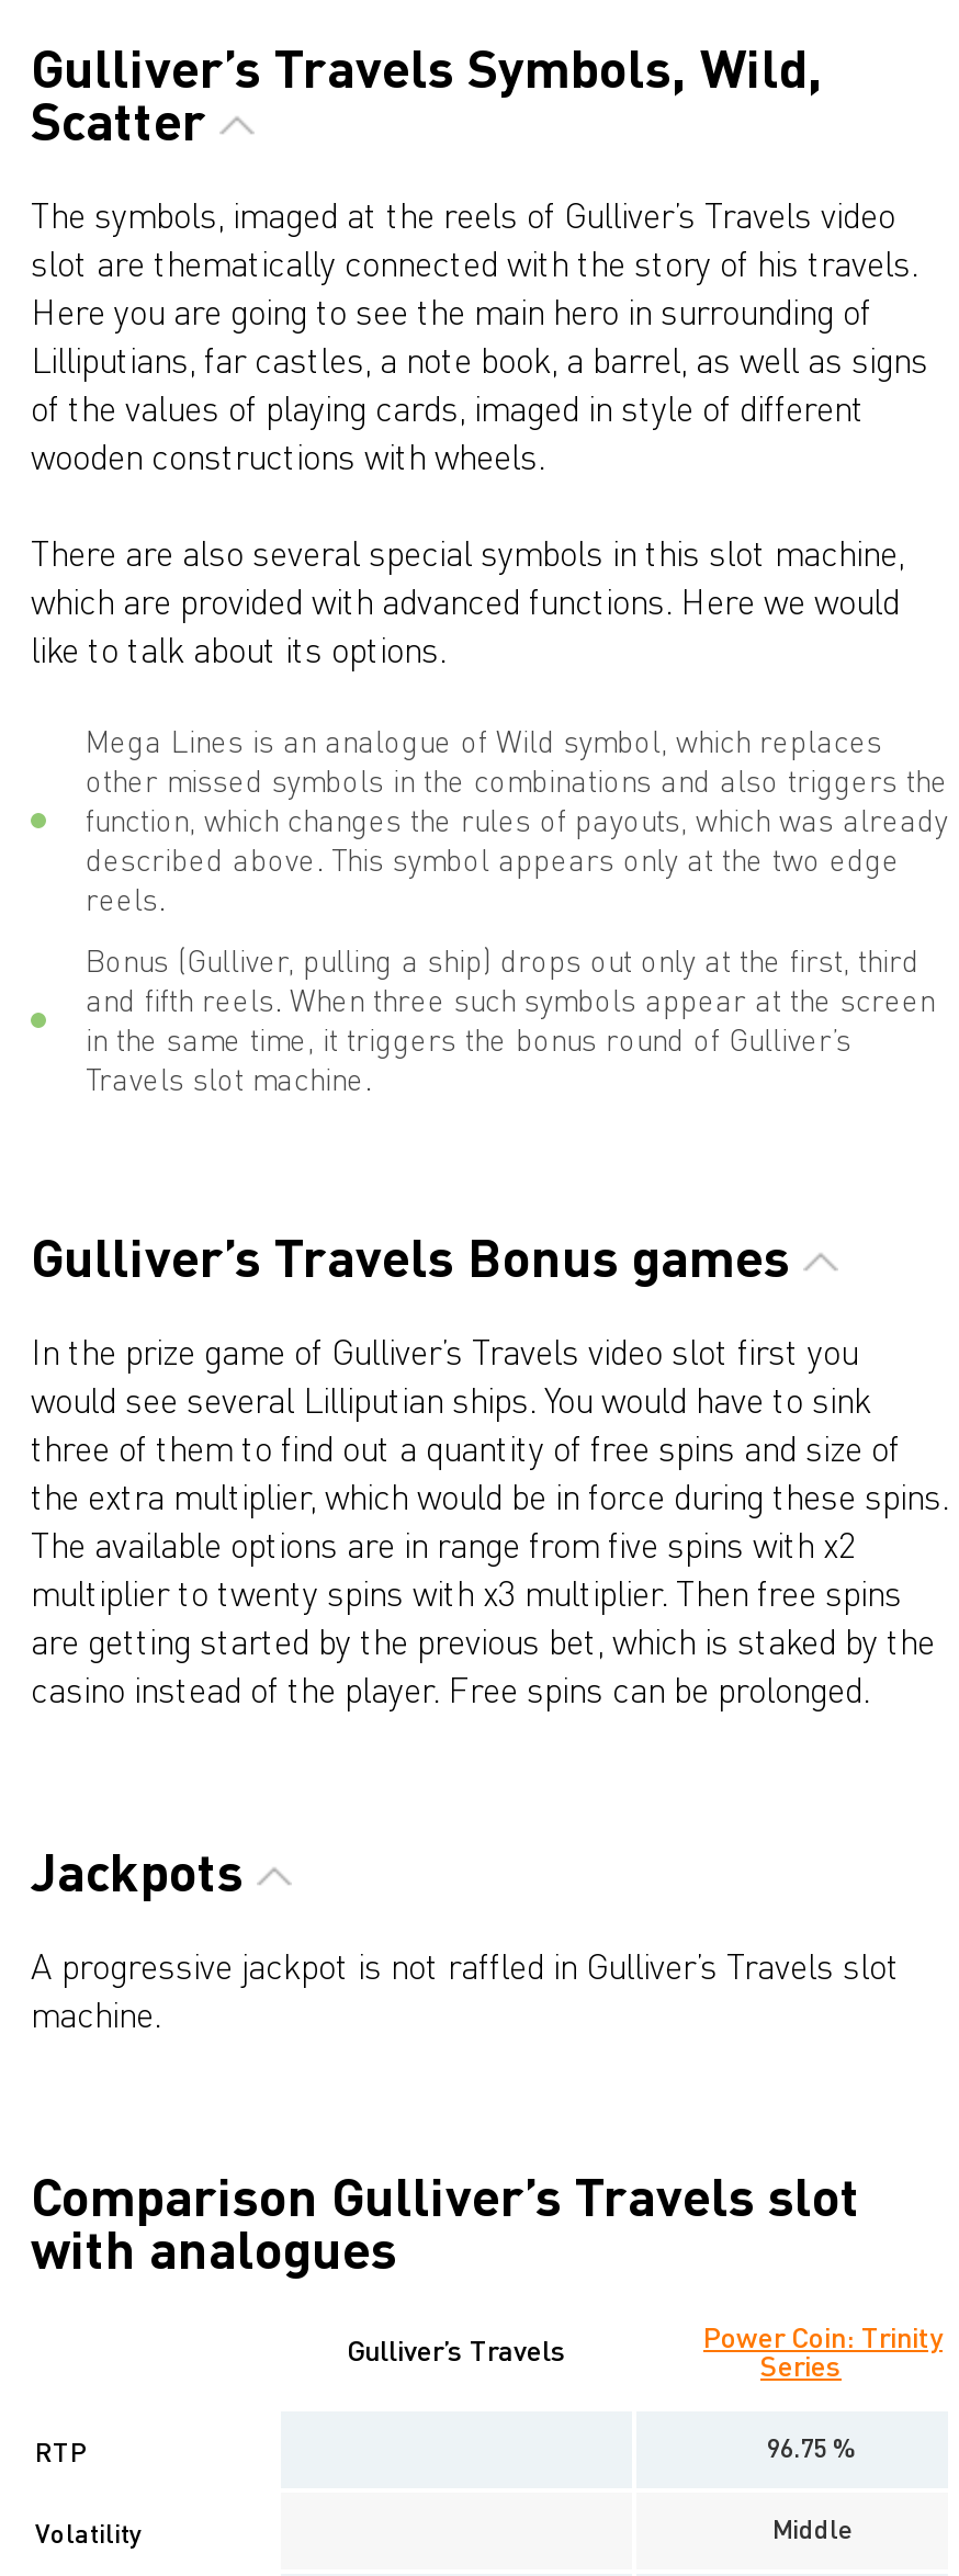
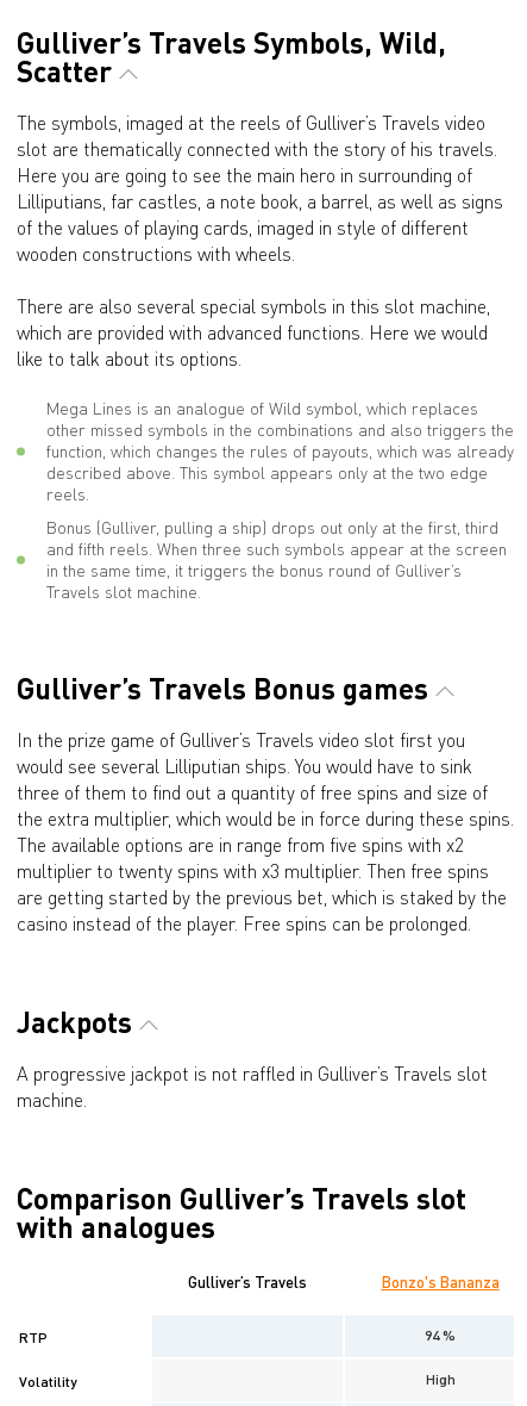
[703,2318,943,2382] Power Coin: Trinity | Series -> [381,1272,499,1291] Bonzo's Bananza
[767,2430,857,2463] 96.75 % -> [425,1326,456,1343] 94 %
[772,2511,851,2544] Middle -> [425,1370,455,1388] High

